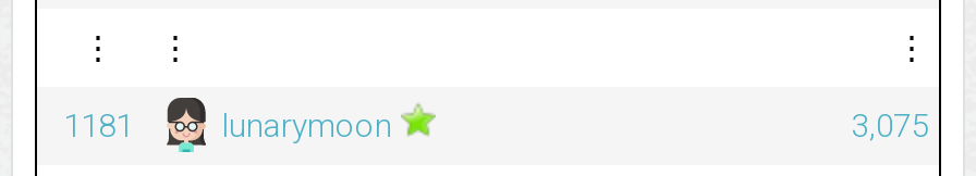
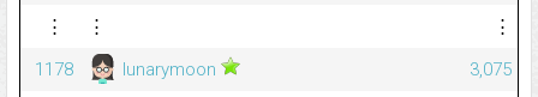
[63,107,133,146] 1181 -> [35,59,73,80] 1178

